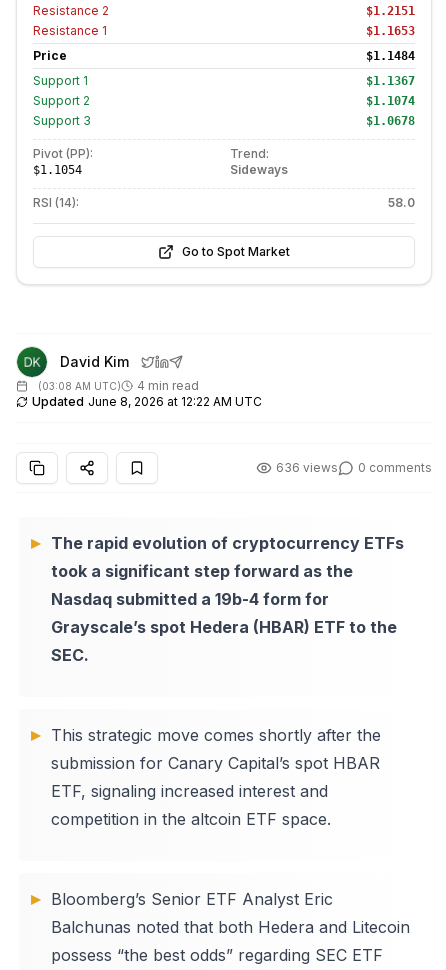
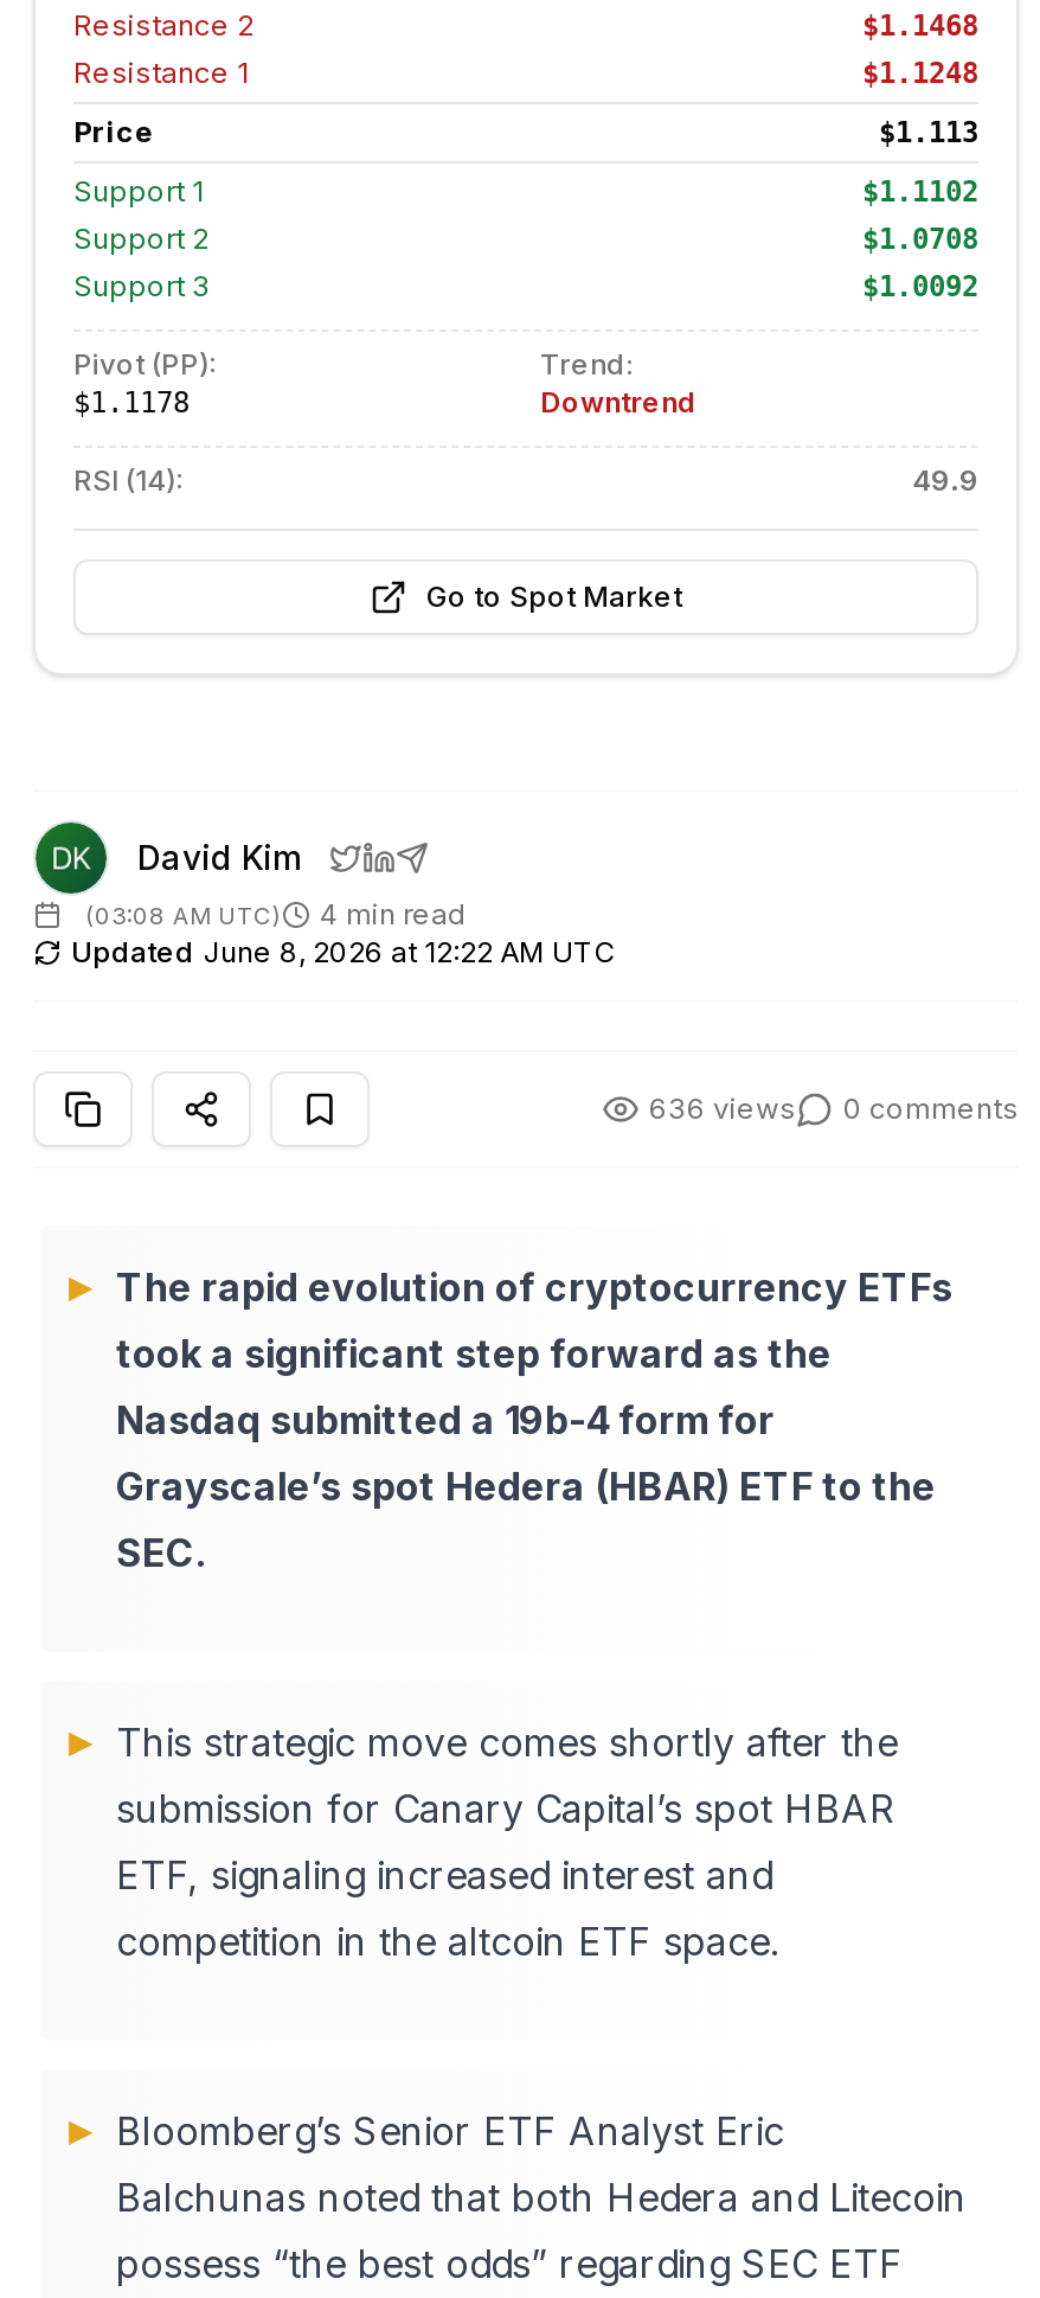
[366,4,415,18] $1.2151 -> [862,9,978,43] $1.1468
[366,24,415,38] $1.1653 -> [862,57,978,90] $1.1248
[366,49,415,63] $1.1484 -> [879,116,978,149] $1.113
[366,74,415,88] $1.1367 -> [862,175,978,209] $1.1102
[366,94,415,108] $1.1074 -> [862,223,978,256] $1.0708
[366,114,415,128] $1.0678 -> [862,270,978,303] $1.0092
[33,163,82,177] $1.1054 -> [73,386,190,420] $1.1178
[230,162,288,177] Sideways -> [540,384,696,420] Downtrend
[388,195,415,210] 58.0 -> [912,462,978,498] 49.9

